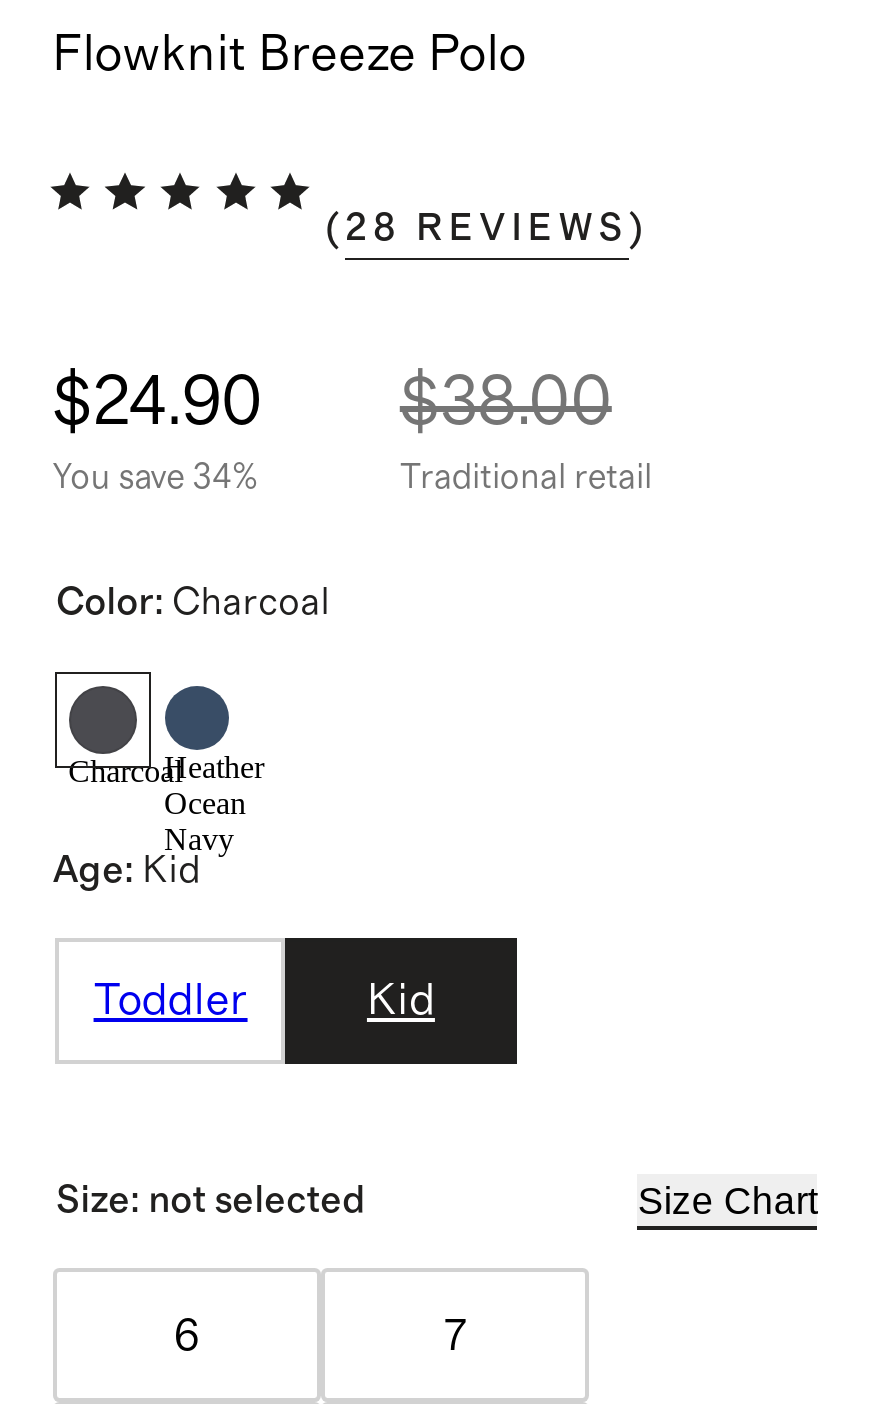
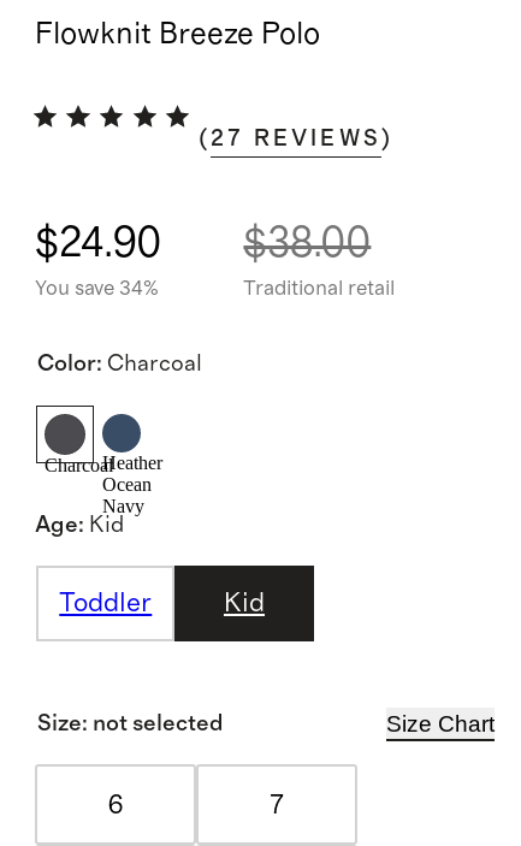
[325,210,649,248] (28 REVIEWS) -> [198,128,394,150] (27 REVIEWS)

